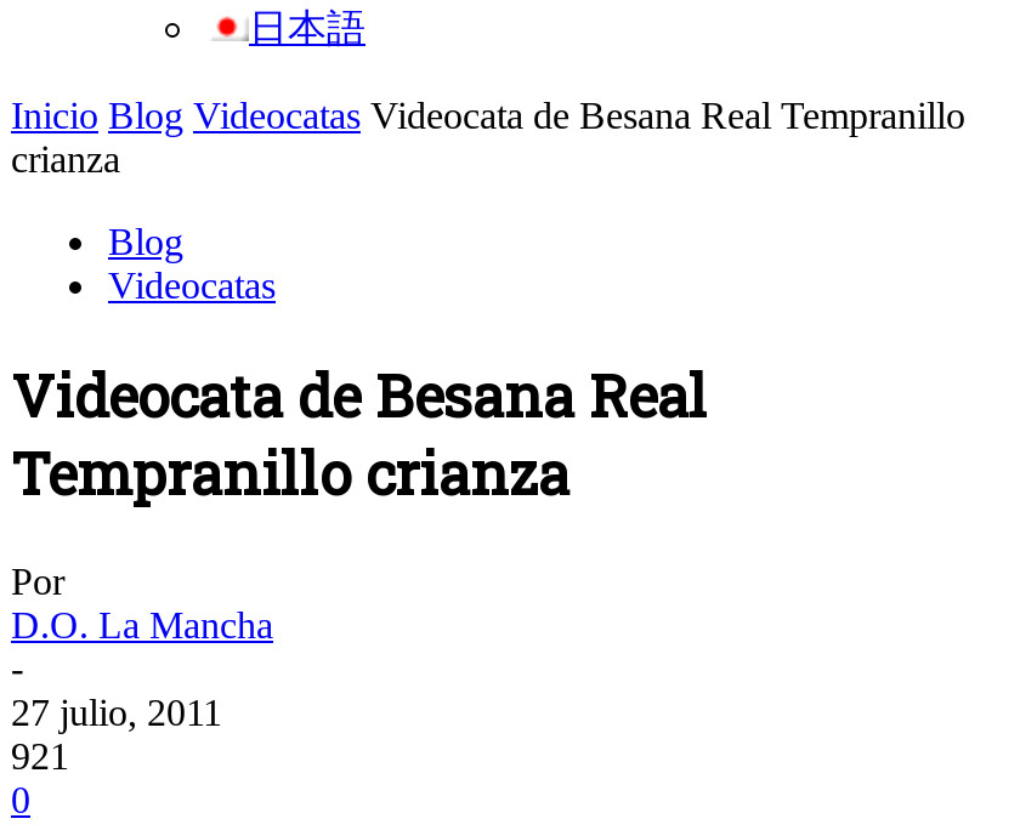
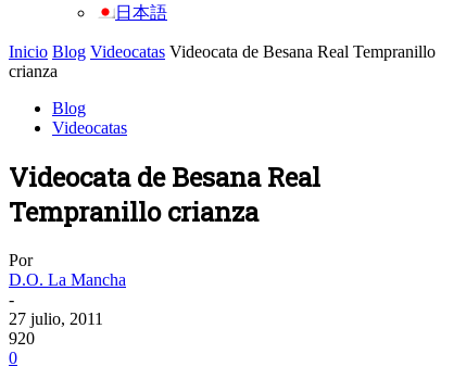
[11,735,69,776] 921 -> [9,329,35,347] 920

